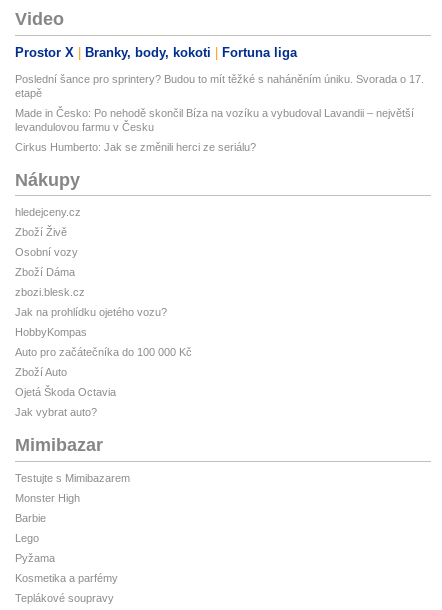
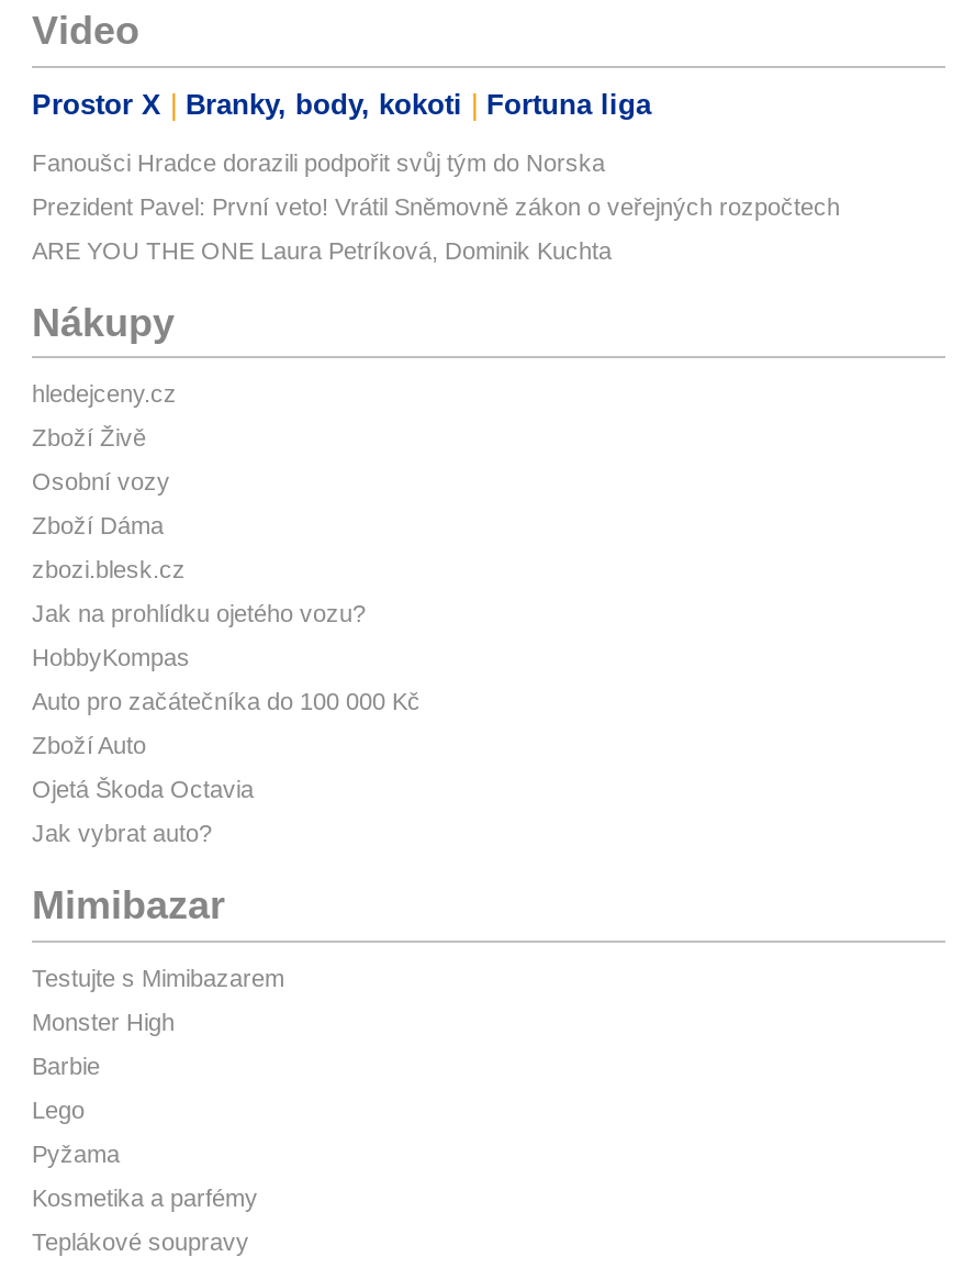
[15,73,424,99] Poslední šance pro sprintery? Budou to mít těžké s naháněním úniku. Svorada o 17. | etapě -> [32,149,605,176] Fanoušci Hradce dorazili podpořit svůj tým do Norska
[15,107,414,133] Made in Česko: Po nehodě skončil Bíza na vozíku a vybudoval Lavandii – největší | levandulovou farmu v Česku -> [32,193,840,220] Prezident Pavel: První veto! Vrátil Sněmovně zákon o veřejných rozpočtech
[15,141,256,153] Cirkus Humberto: Jak se změnili herci ze seriálu? -> [32,237,612,263] ARE YOU THE ONE Laura Petríková, Dominik Kuchta

